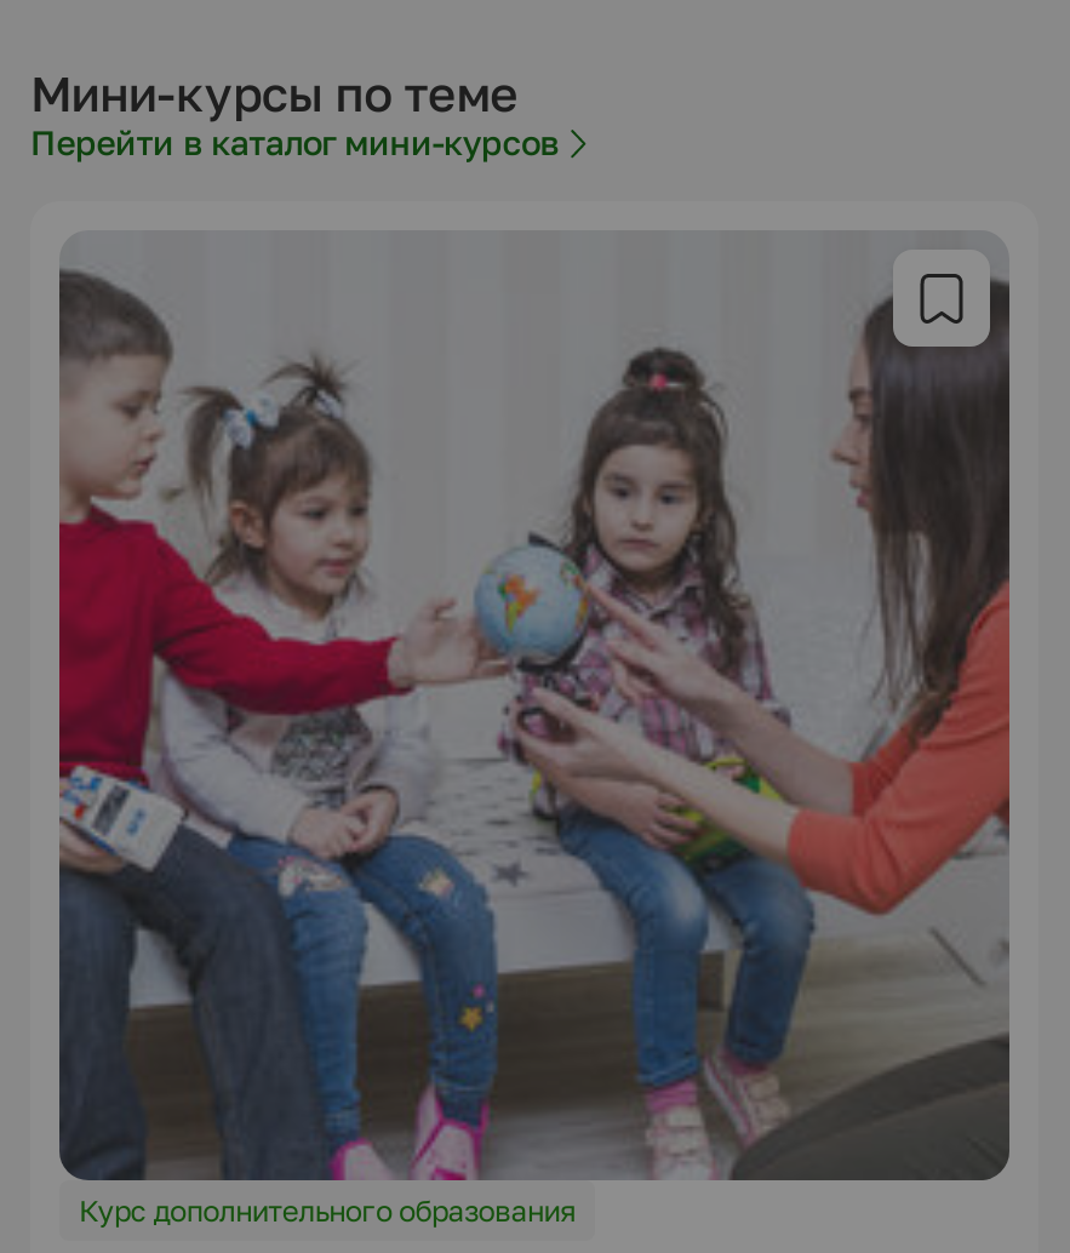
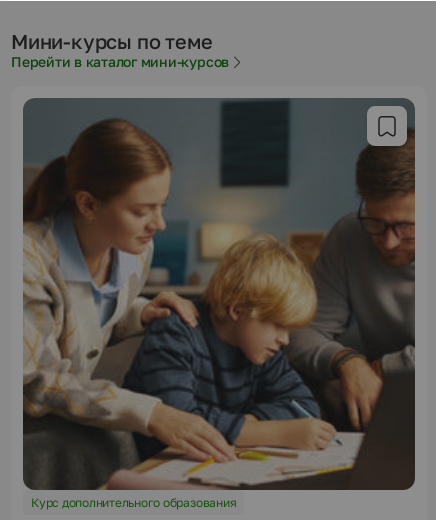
[57,230,1012,1183] [image] -> [22,97,416,491] [image]

